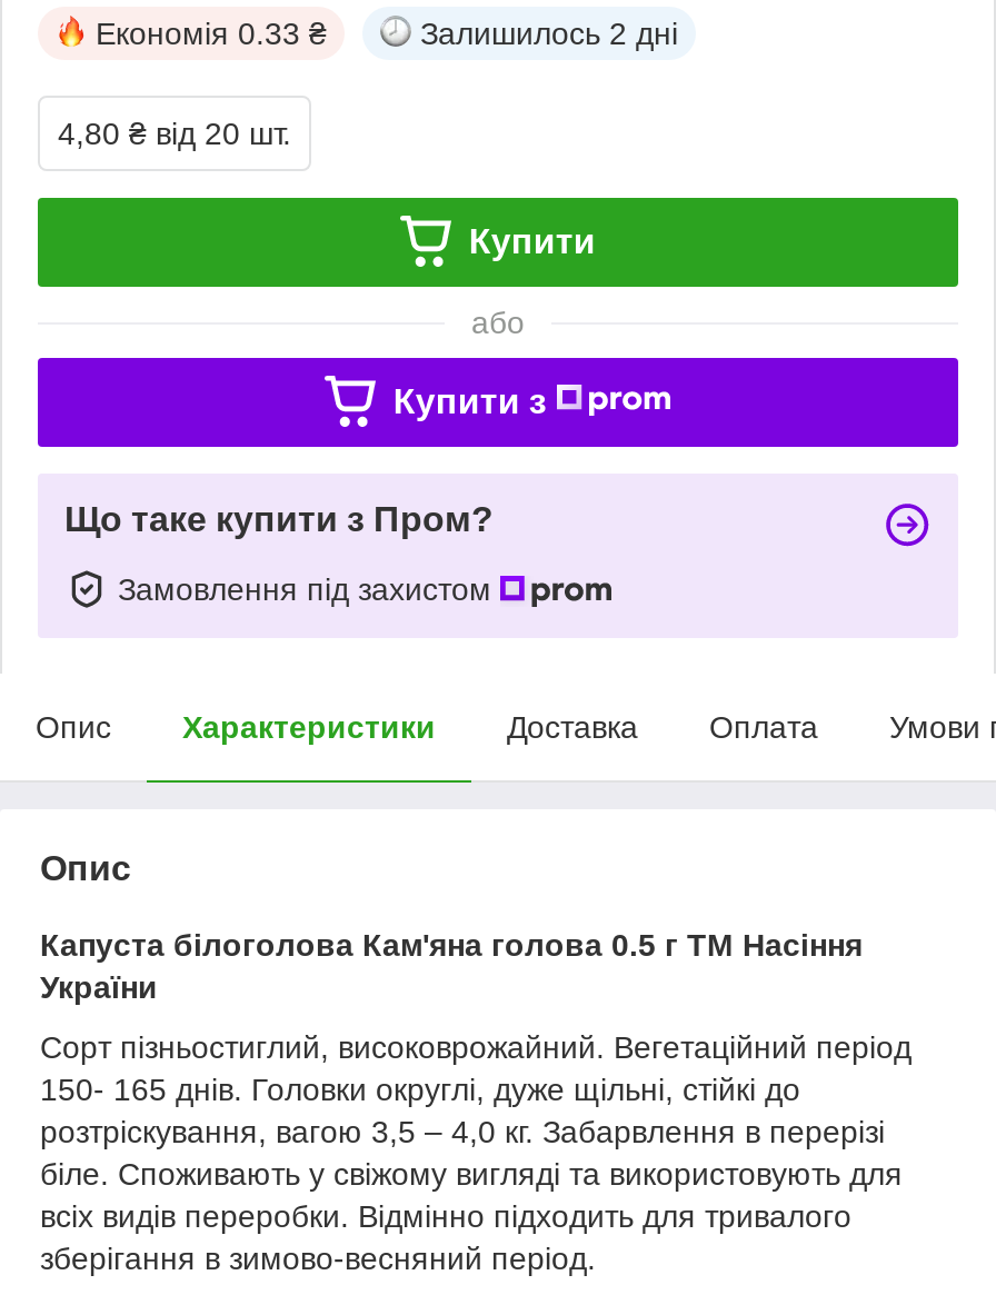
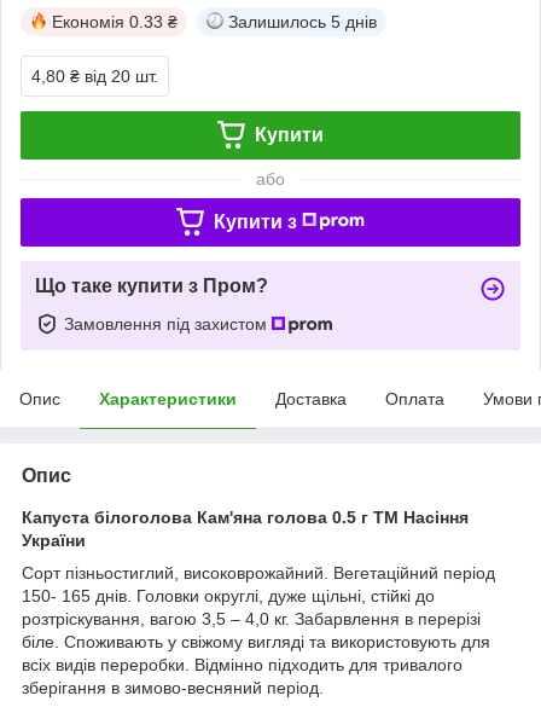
[420,15,678,51] Залишилось 2 дні -> [228,12,377,31] Залишилось 5 днів

